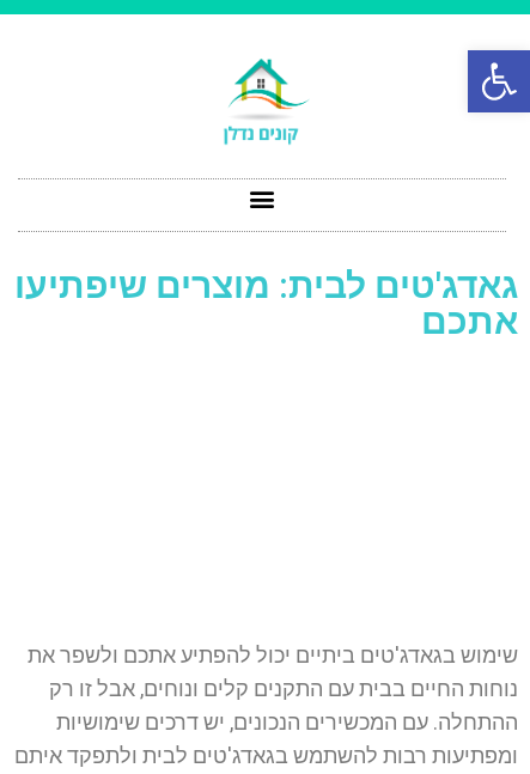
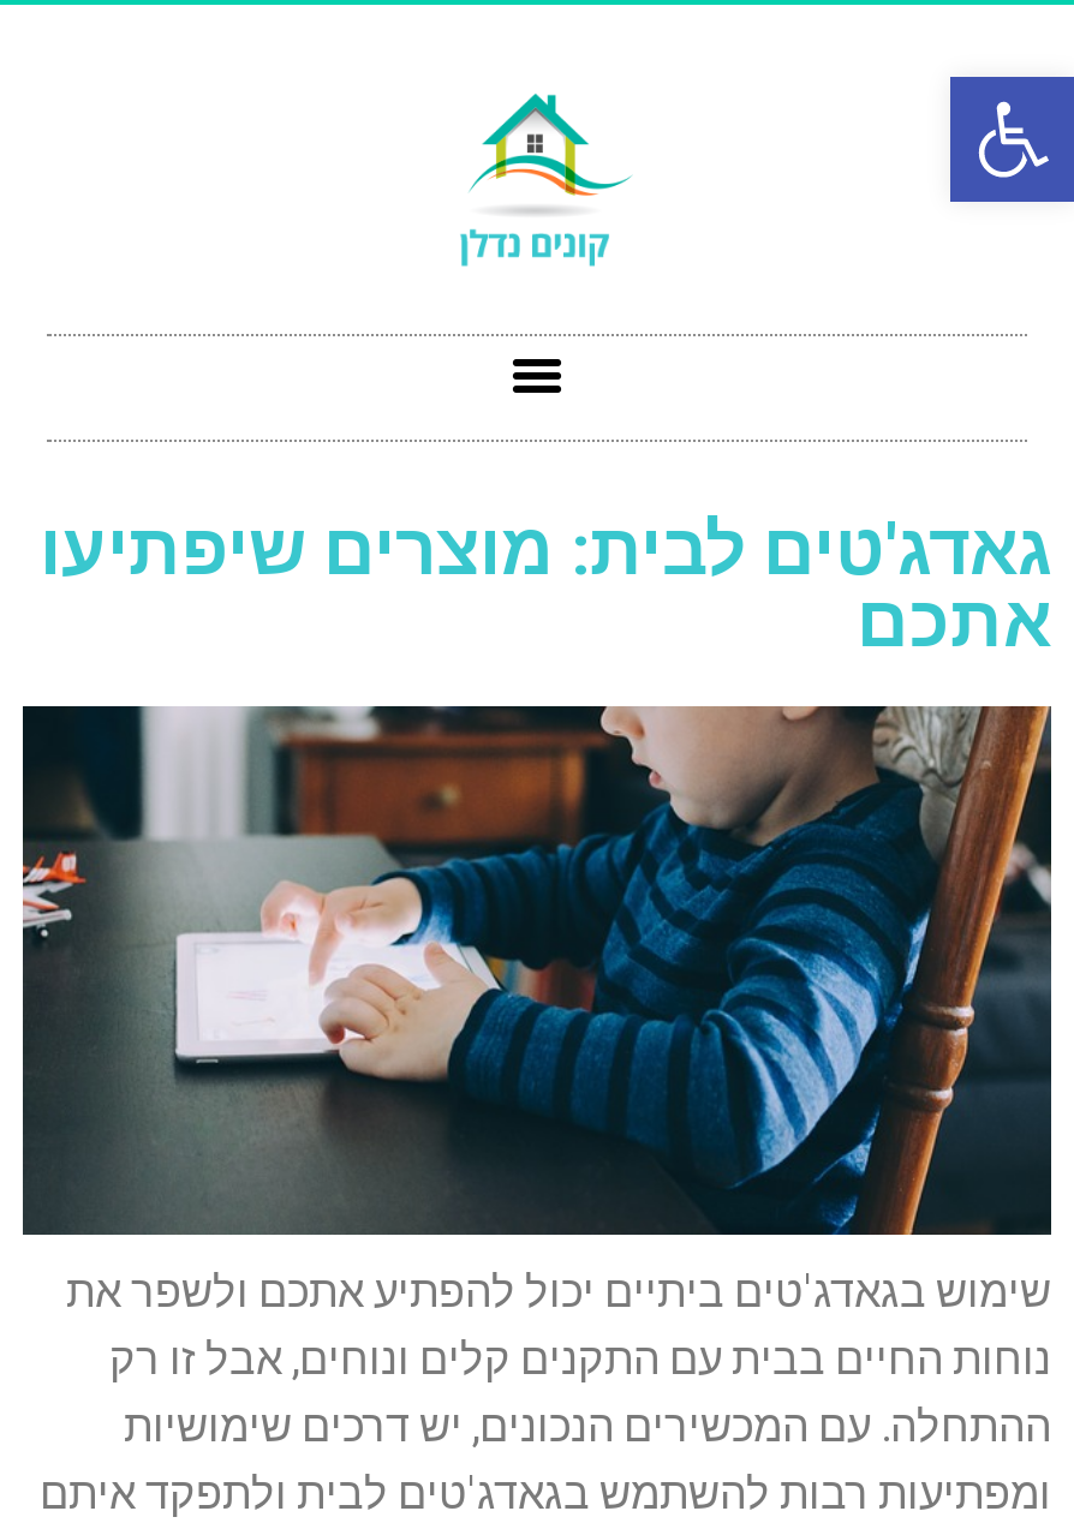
none -> [20,704,1054,1237] [image]

